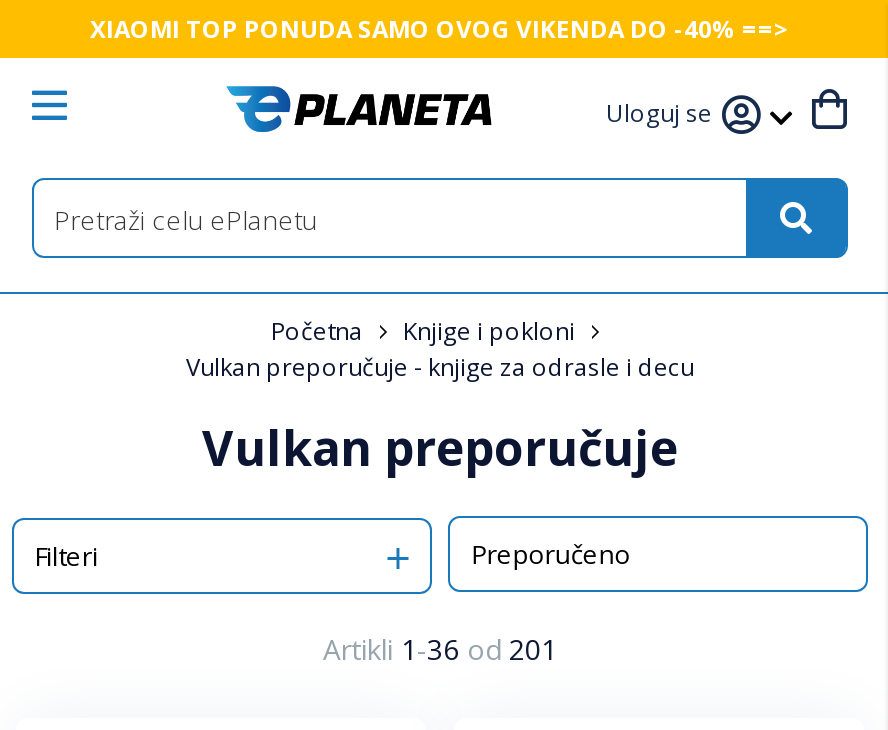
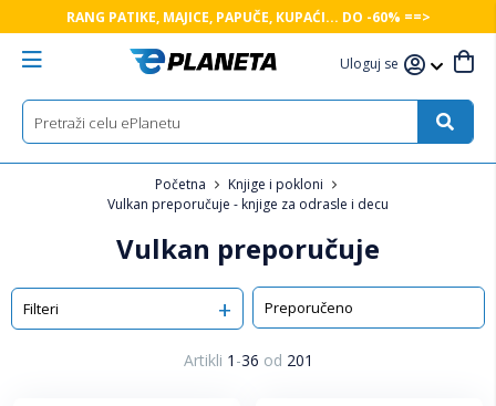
[90,11,790,45] XIAOMI TOP PONUDA SAMO OVOG VIKENDA DO -40% ==> -> [66,7,430,26] RANG PATIKE, MAJICE, PAPUČE, KUPAĆI... DO -60% ==>

